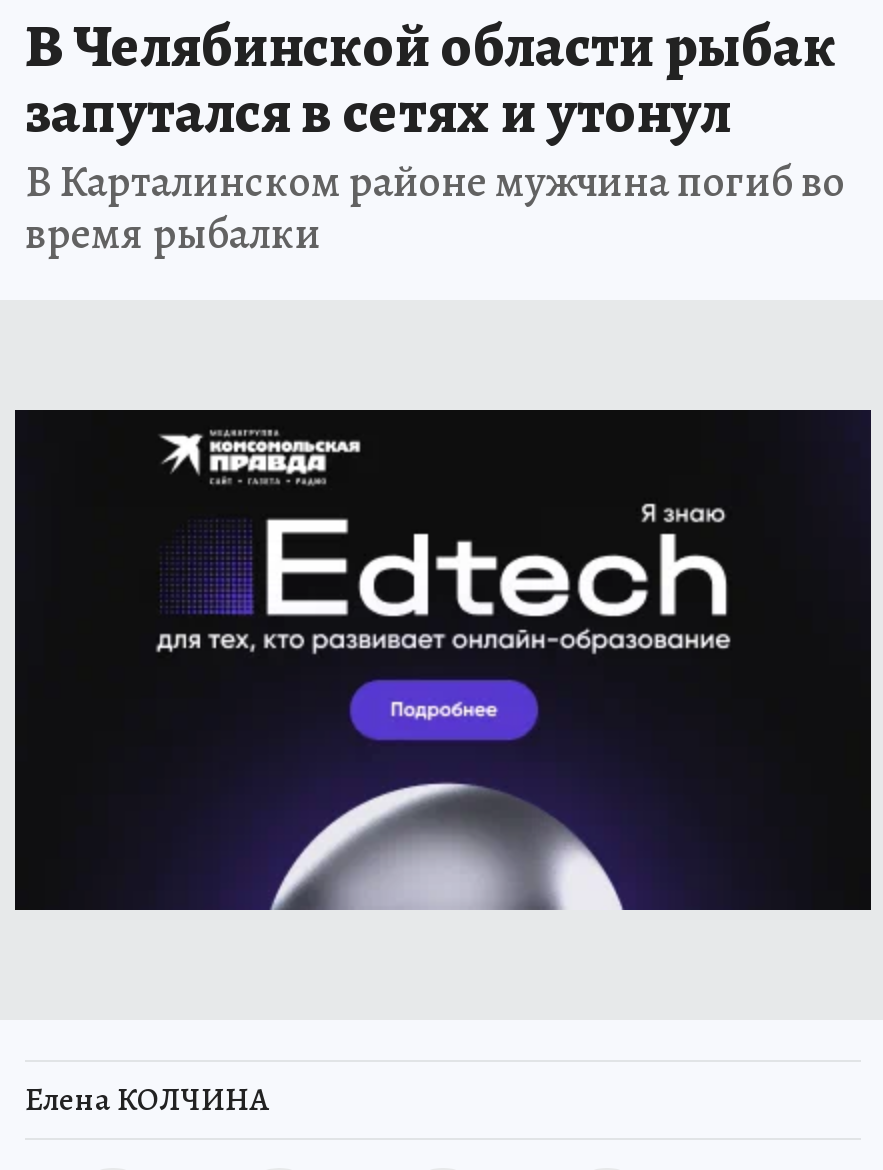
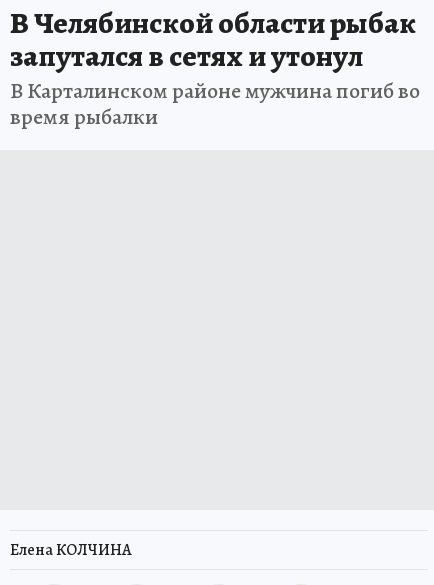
[13,408,873,912] [image] -> none

